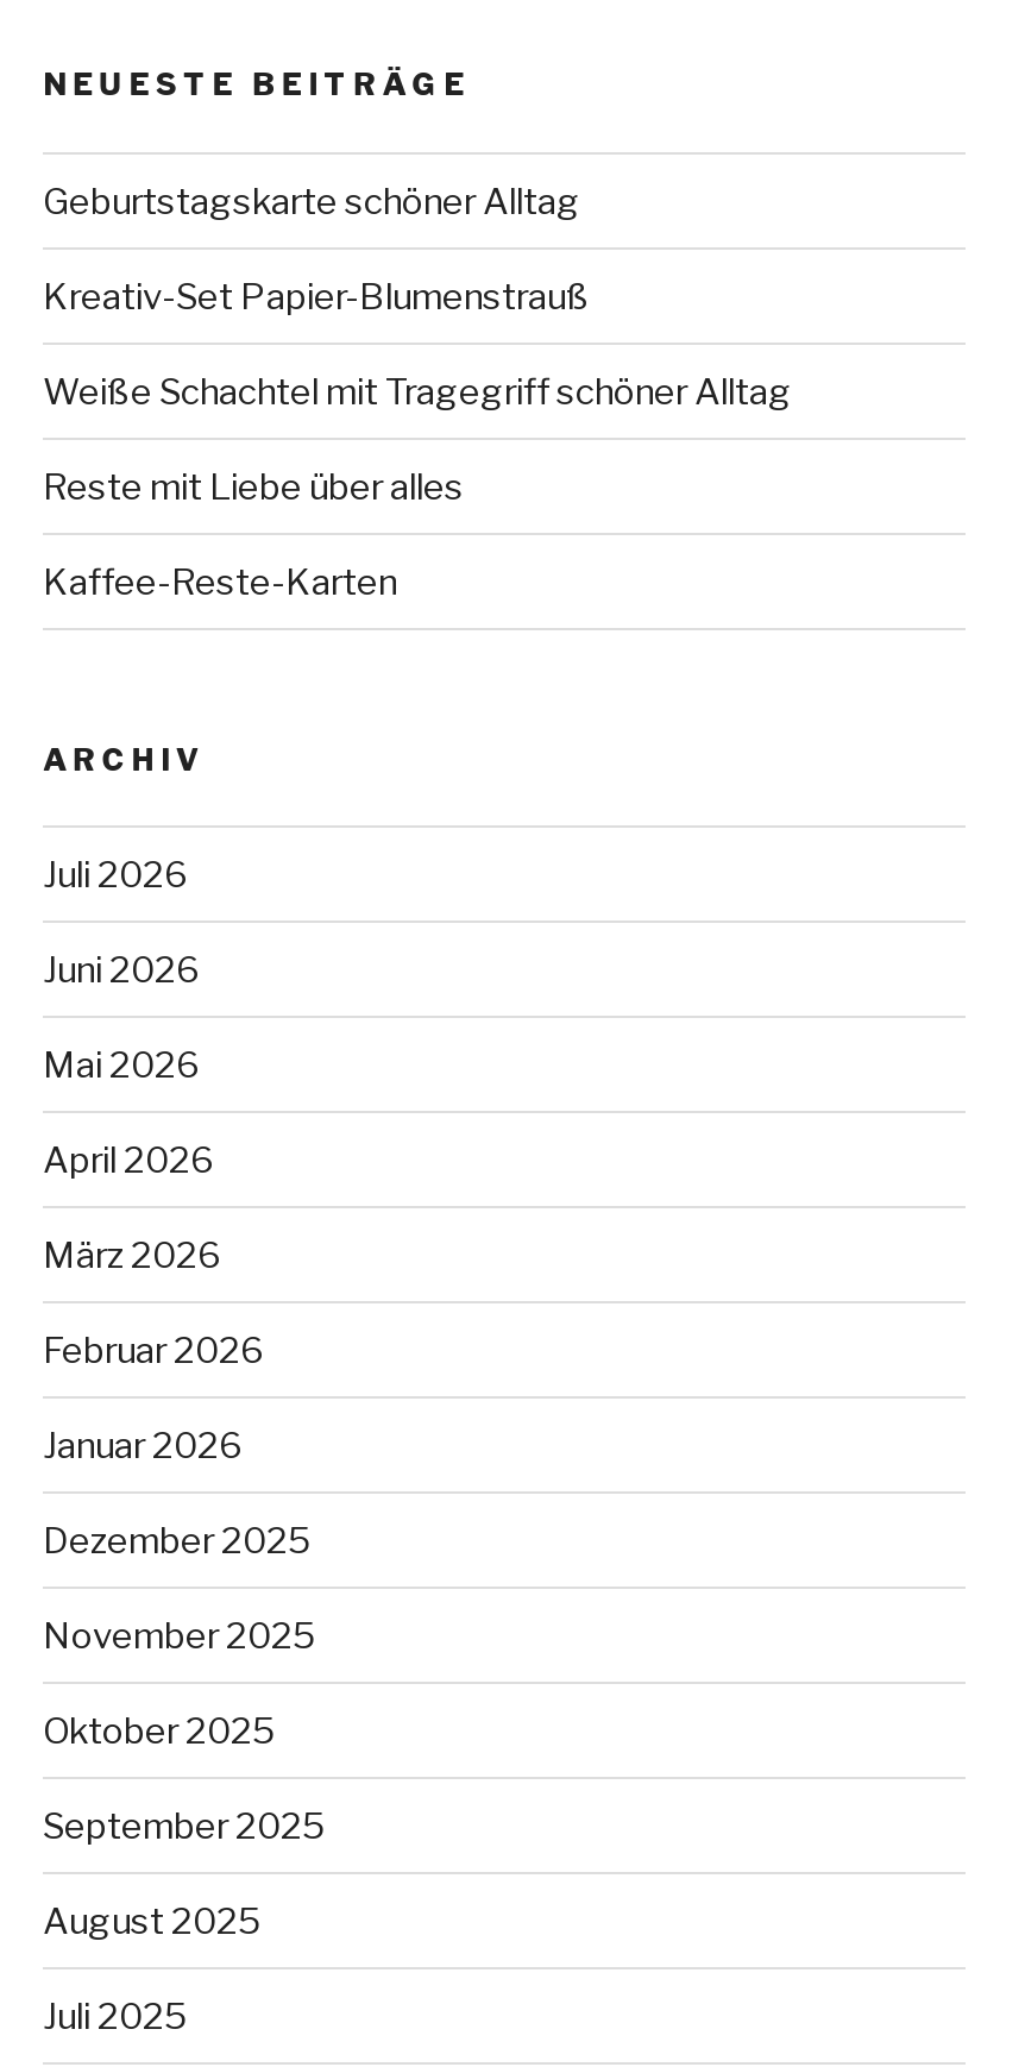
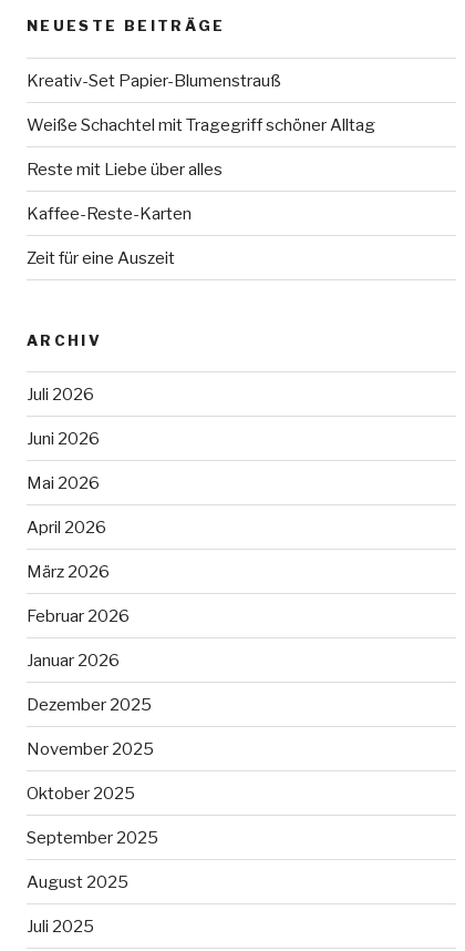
[43,179,580,222] Geburtstagskarte schöner Alltag -> none
moved [43,274,792,603] -> [27,70,375,223]: Kreativ-Set Papier-Blumenstrauß | Weiße Schachtel mit Tragegriff schöner Alltag | Reste mit Liebe über alles | Kaffee-Reste-Karten
none -> [27,248,175,268] Zeit für eine Auszeit

